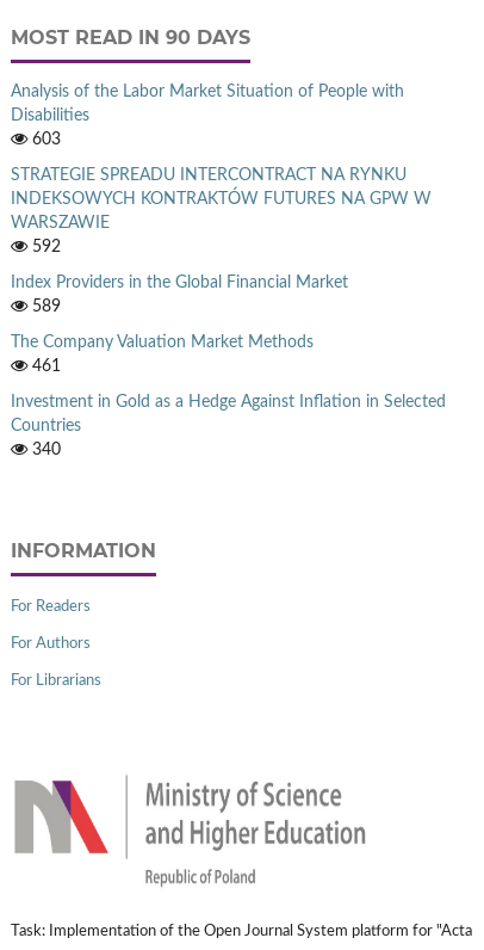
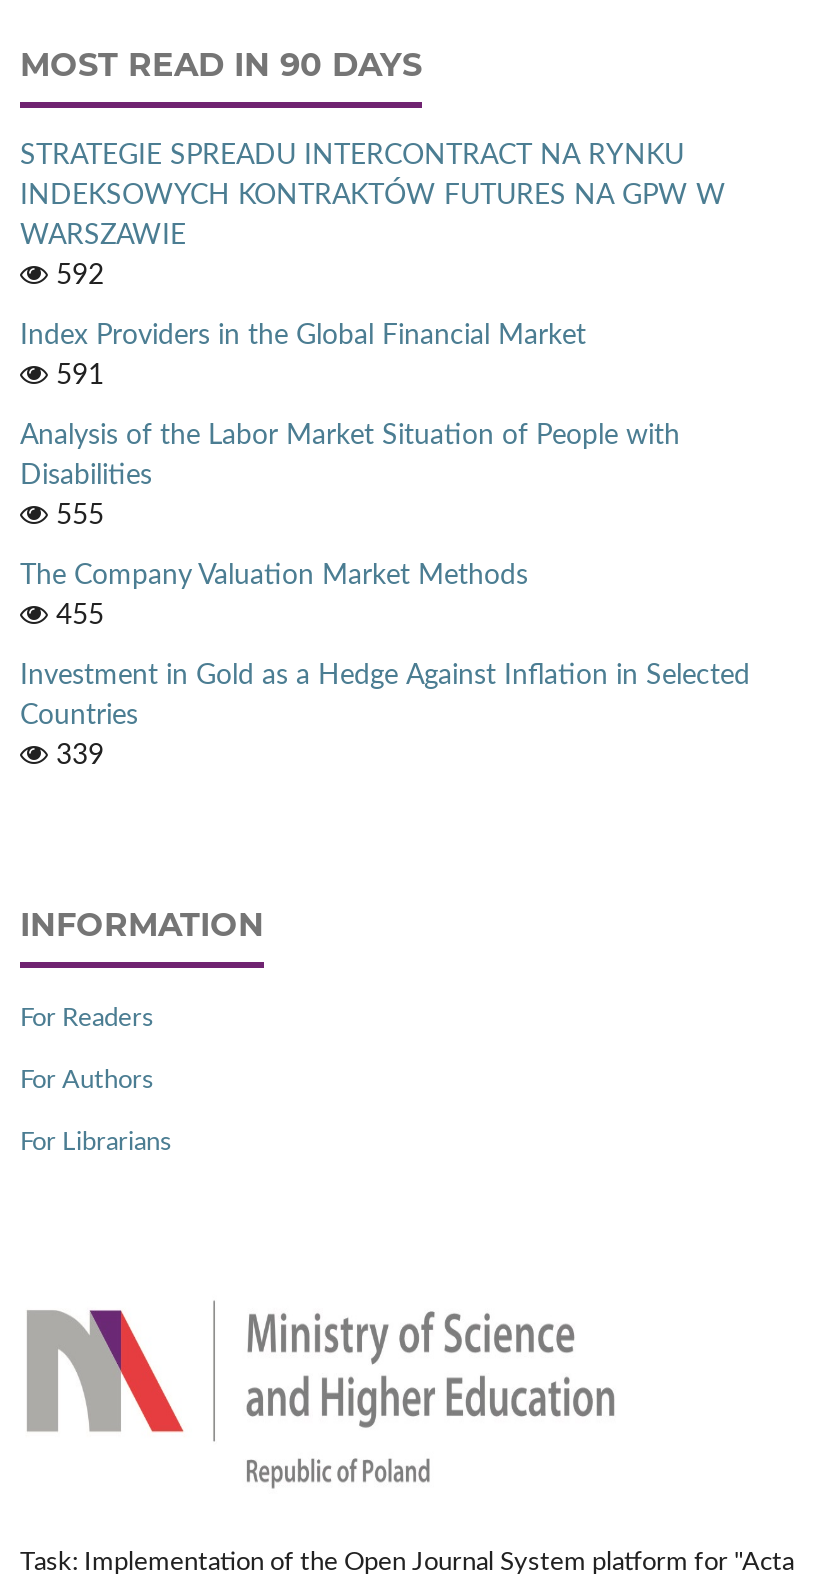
moved [11,84,404,125] -> [20,423,680,491]: Analysis of the Labor Market Situation of People with | Disabilities
[27,132,61,149] 603 -> none
moved [11,168,432,292] -> [20,143,726,351]: STRATEGIE SPREADU INTERCONTRACT NA RYNKU | INDEKSOWYCH KONTRAKTÓW FUTURES NA GPW W | WARSZAWIE | 592 | Index Providers in the Global Financial Market
[27,299,61,316] 589 -> [48,363,104,531] 591 | 555
[27,359,61,375] 461 -> [48,603,104,631] 455
[27,442,61,459] 340 -> [48,743,104,771] 339

